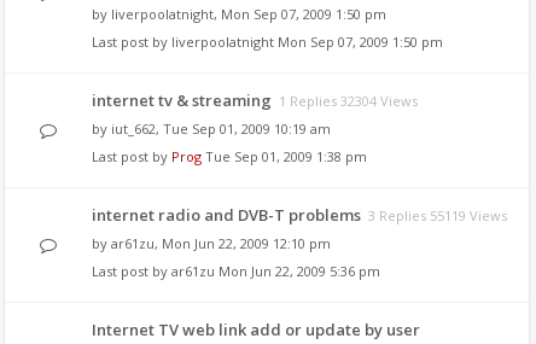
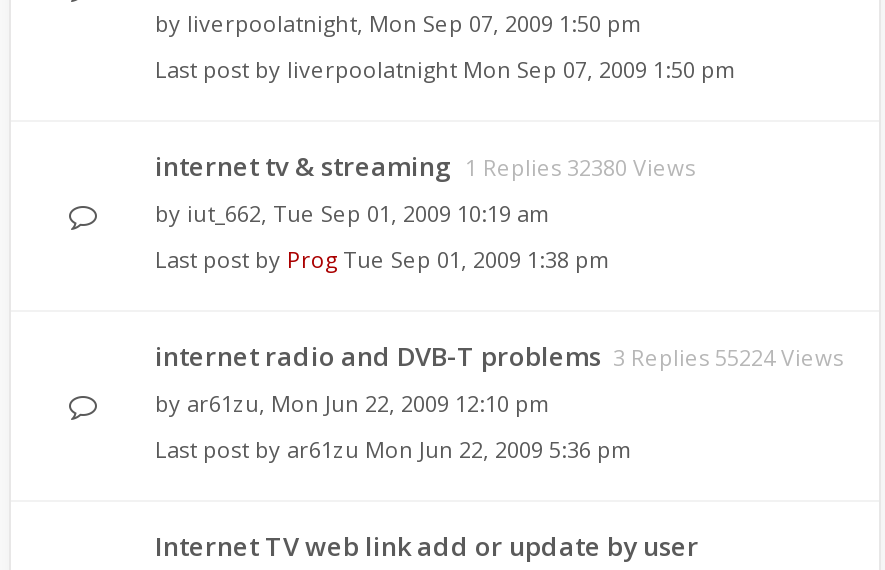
[92,89,418,111] internet tv & streaming 1 Replies 32304 Views -> [155,148,695,184] internet tv & streaming 1 Replies 32380 Views
[92,204,507,226] internet radio and DVB-T problems 3 Replies 55119 Views -> [155,338,843,374] internet radio and DVB-T problems 3 Replies 55224 Views

